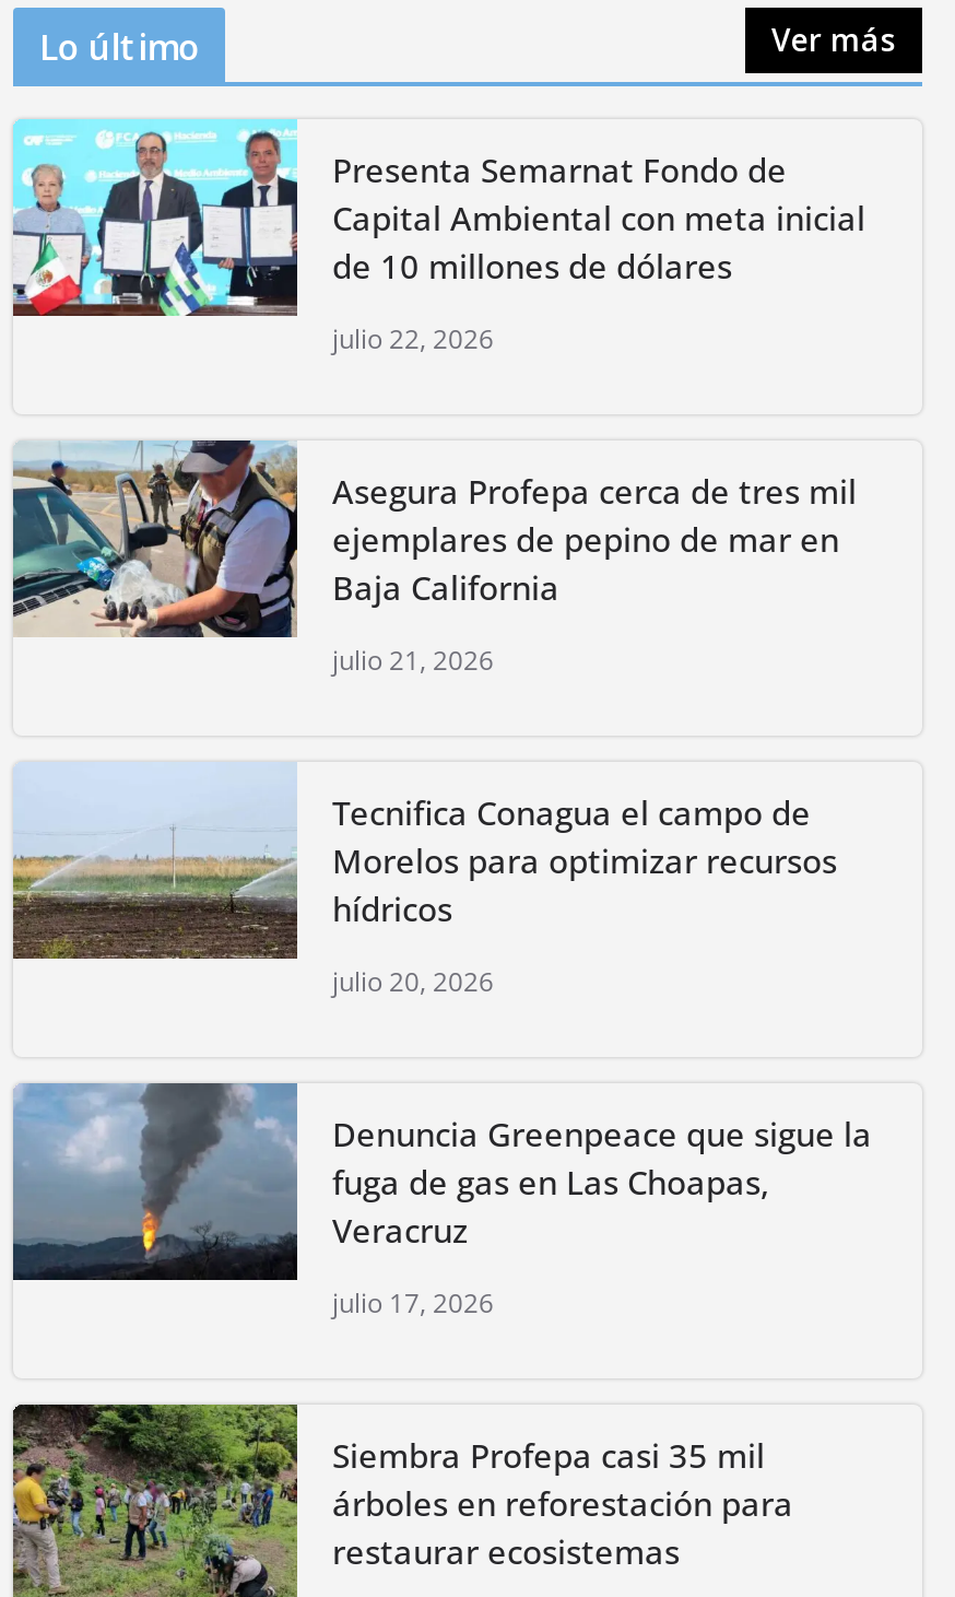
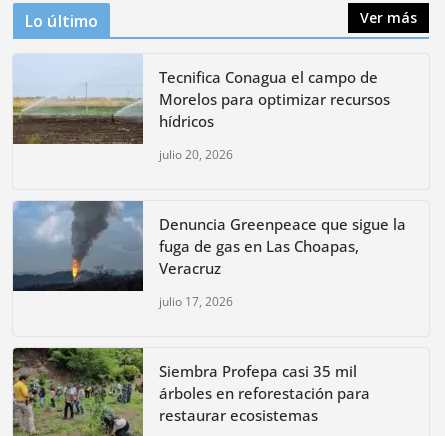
[13,119,865,357] [image] | Presenta Semarnat Fondo de | Capital Ambiental con meta inicial | de 10 millones de dólares | julio 22, 2026 -> none
[13,441,857,679] [image] | Asegura Profepa cerca de tres mil | ejemplares de pepino de mar en | Baja California | julio 21, 2026 -> none

